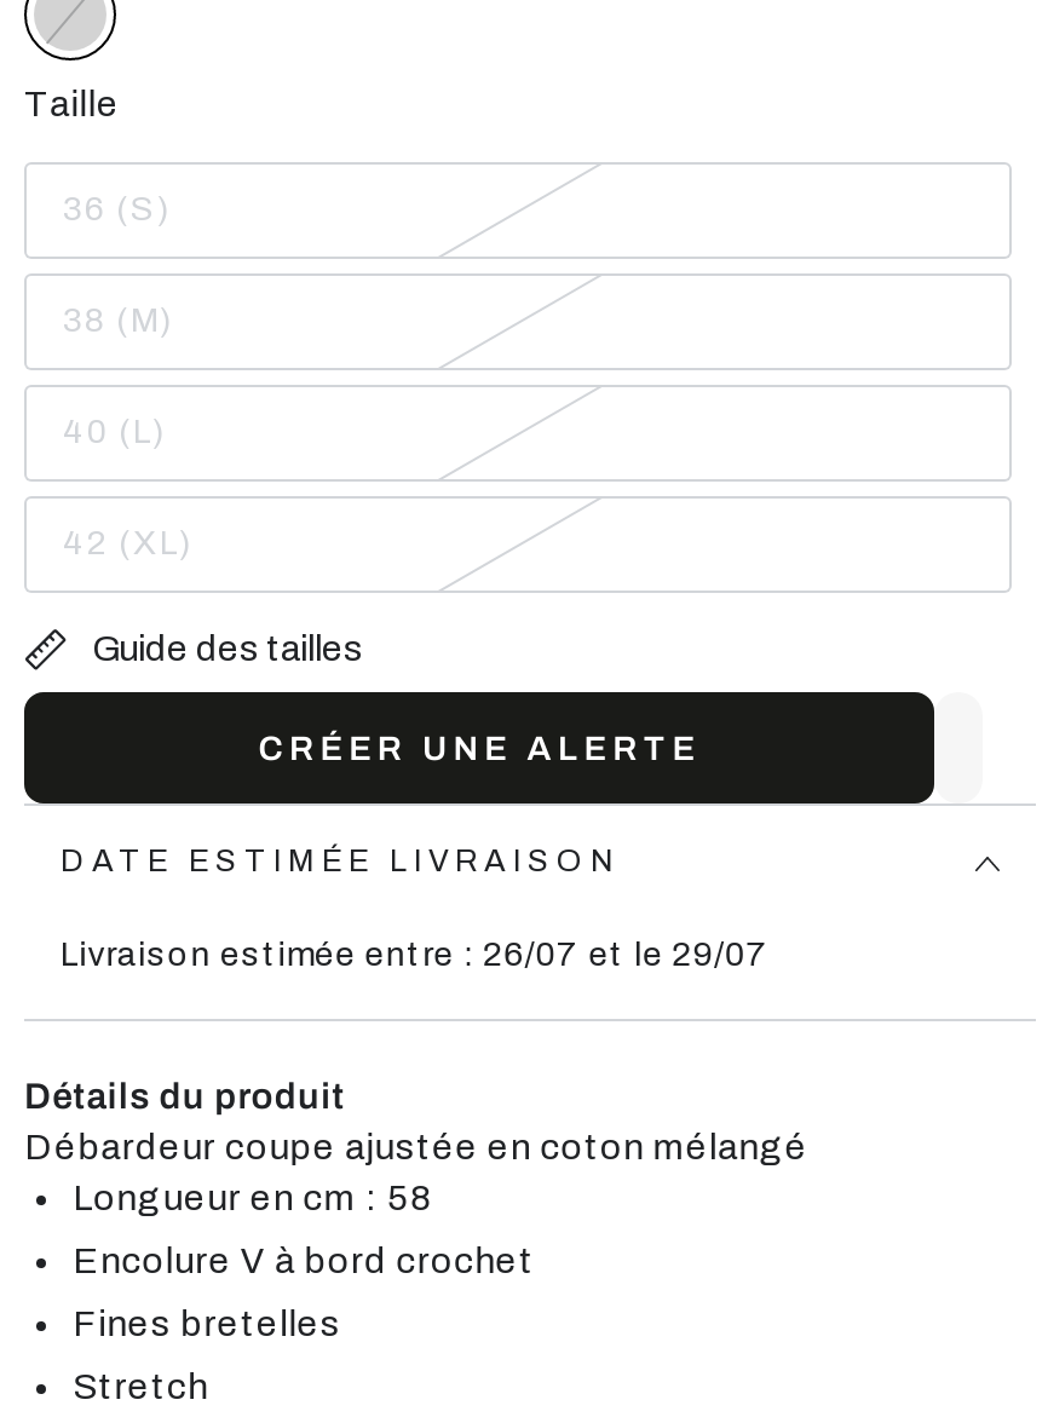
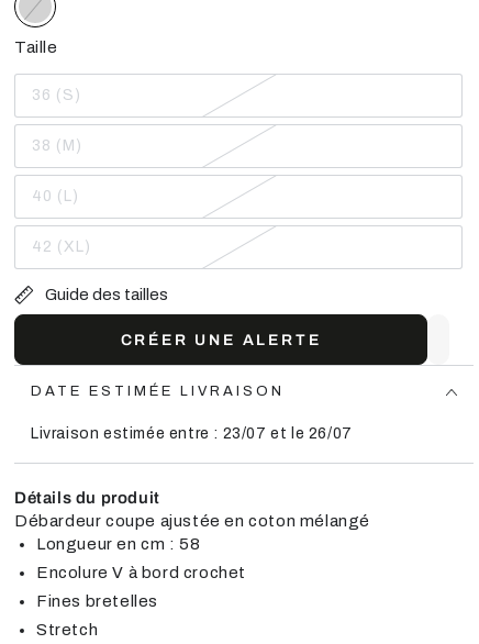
[61,937,769,973] Livraison estimée entre : 26/07 et le 29/07 -> [31,426,352,442] Livraison estimée entre : 23/07 et le 26/07

